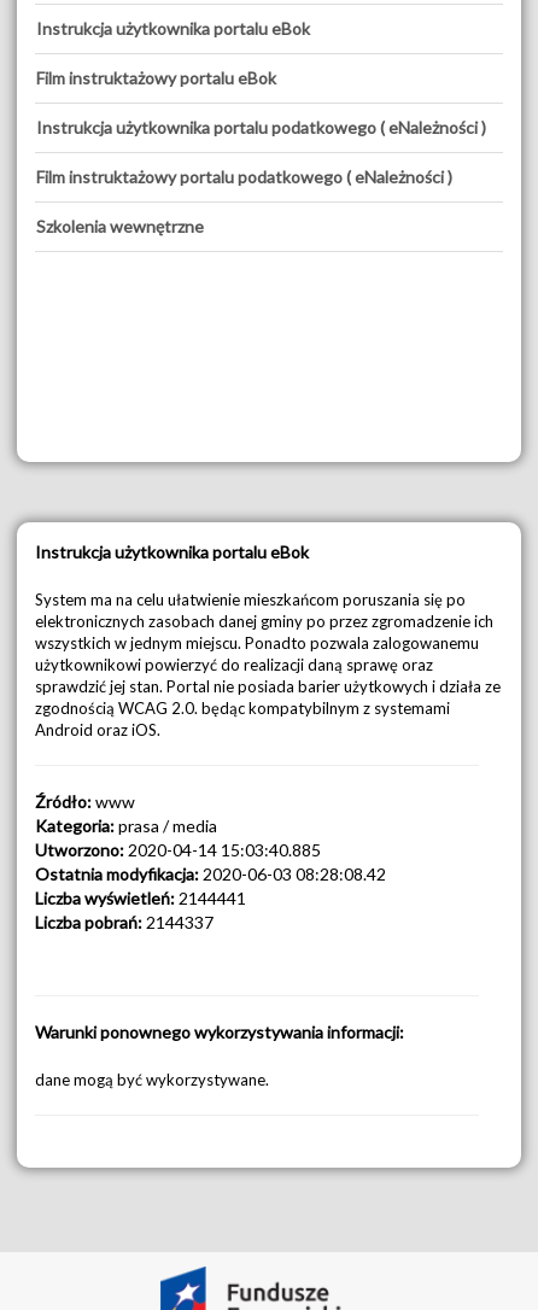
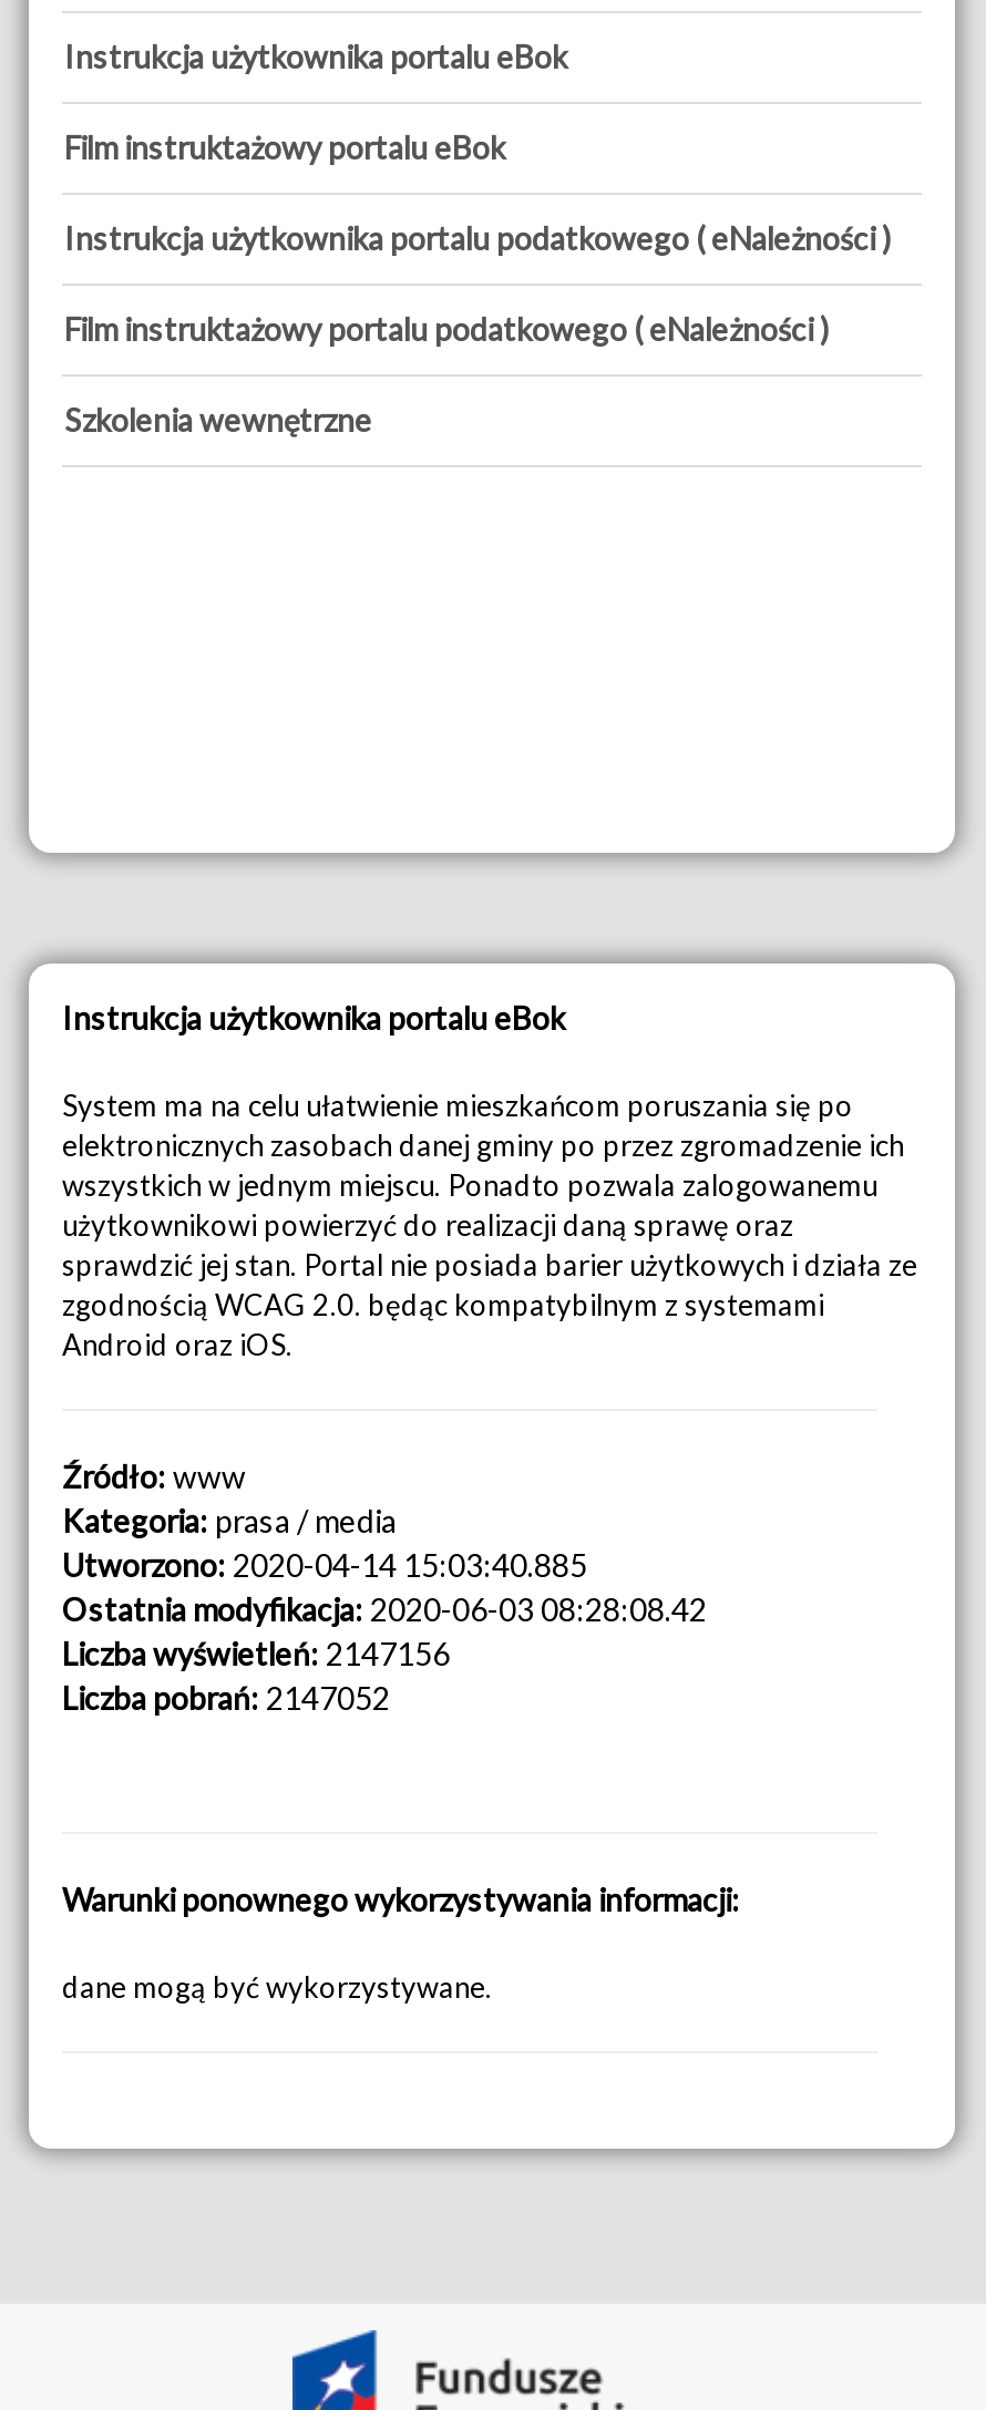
[35,888,246,908] Liczba wyświetleń: 2144441 -> [62,1635,450,1672] Liczba wyświetleń: 2147156
[35,912,214,932] Liczba pobrań: 2144337 -> [62,1679,390,1717] Liczba pobrań: 2147052

